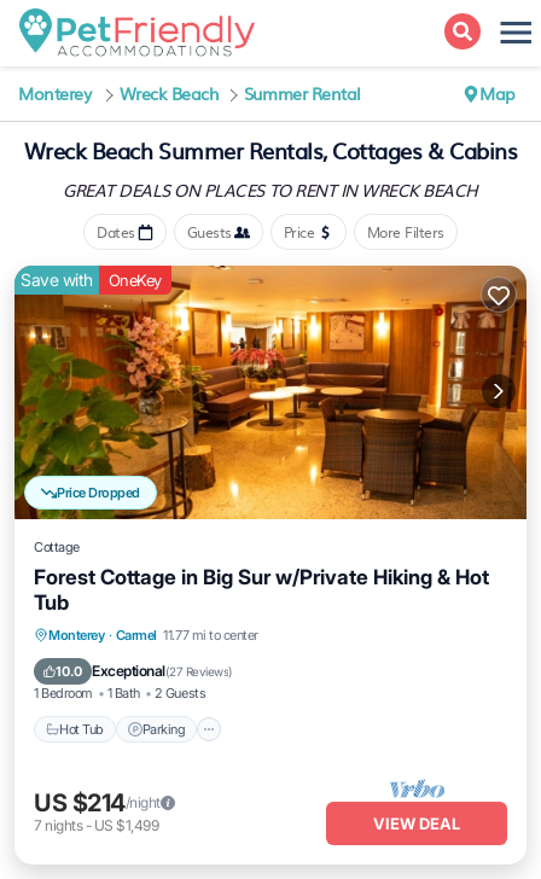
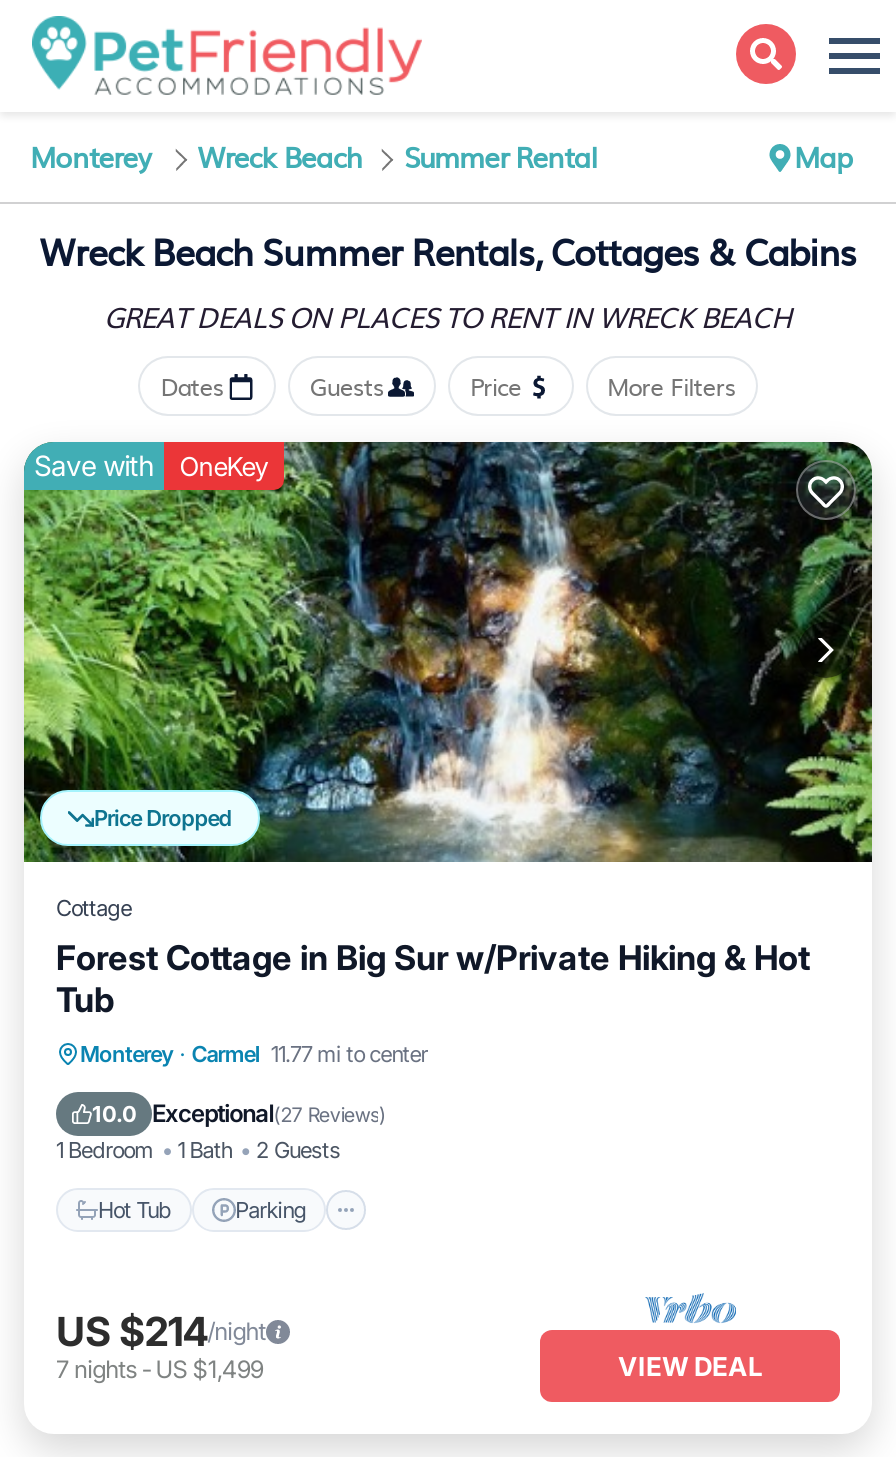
[13,264,528,520] [image] -> [22,440,874,864] [image]

